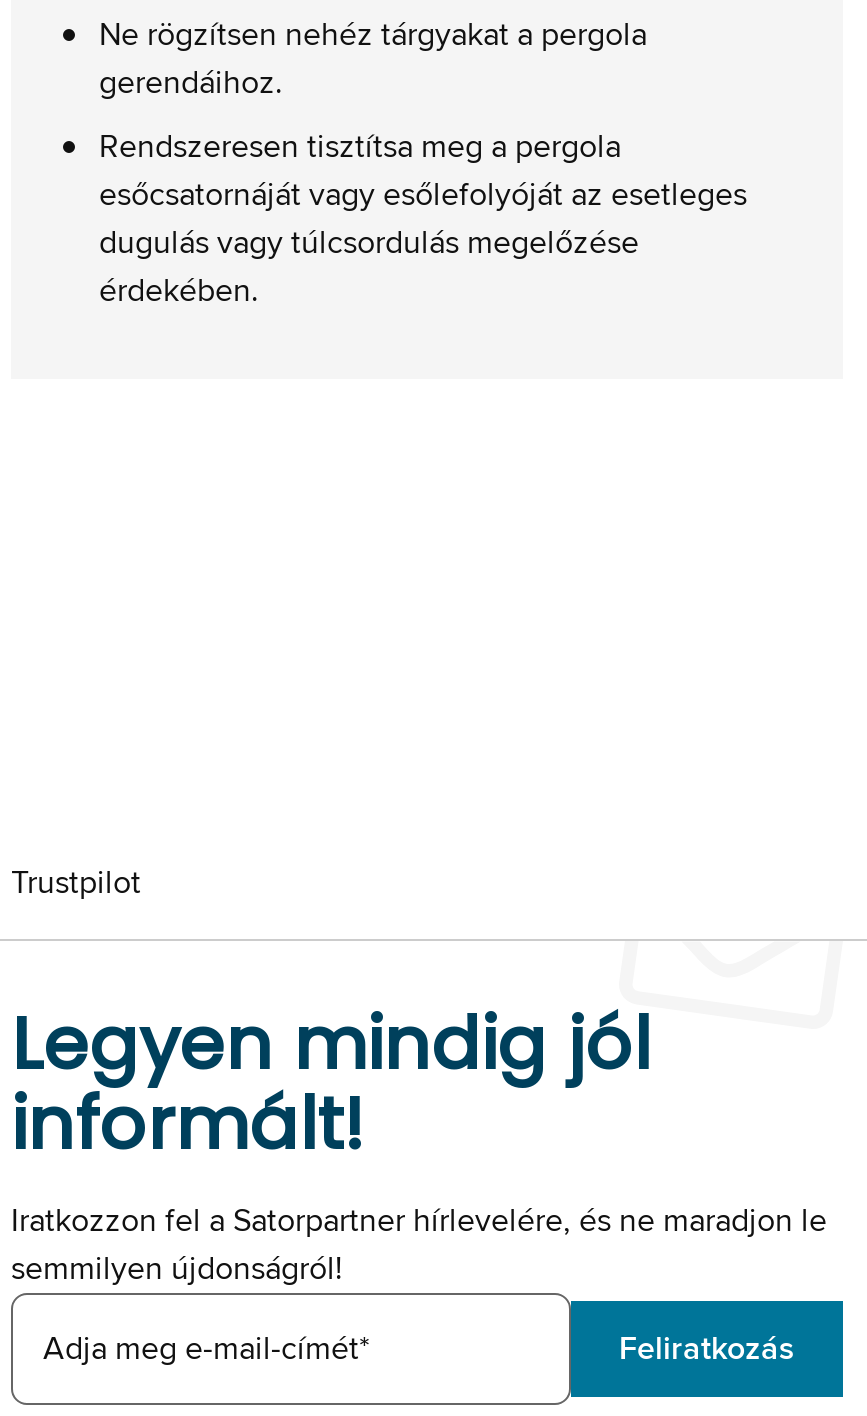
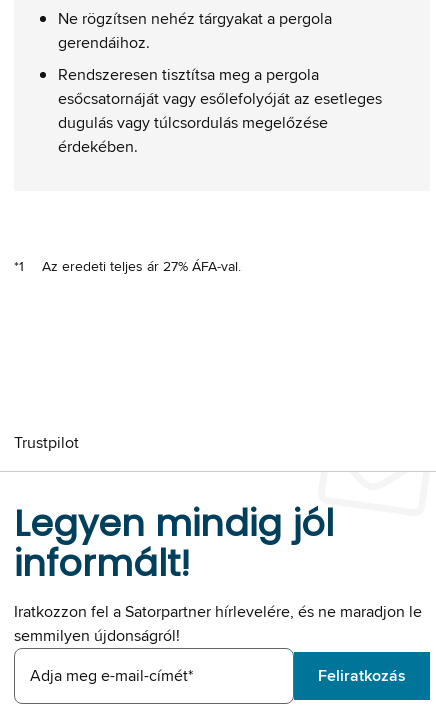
none -> [14,256,241,276] *1 | Az eredeti teljes ár 27% ÁFA-val.

